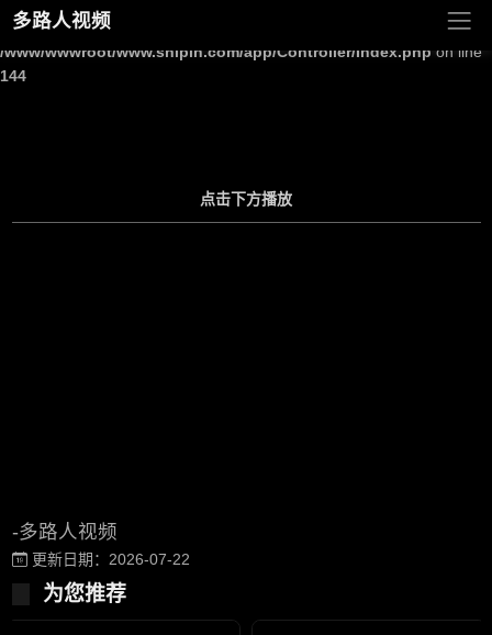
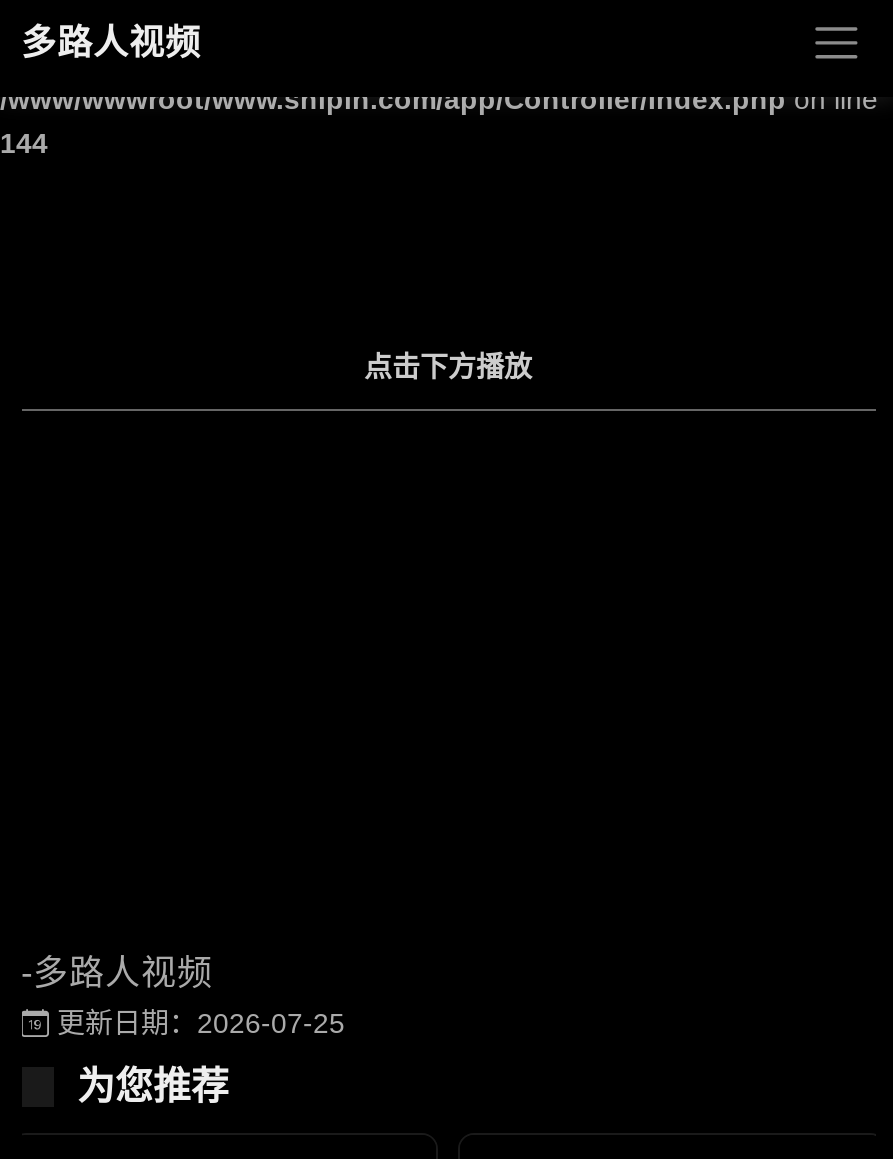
[27,550,189,568] 更新日期：2026-07-22 -> [49,1007,345,1039] 更新日期：2026-07-25

